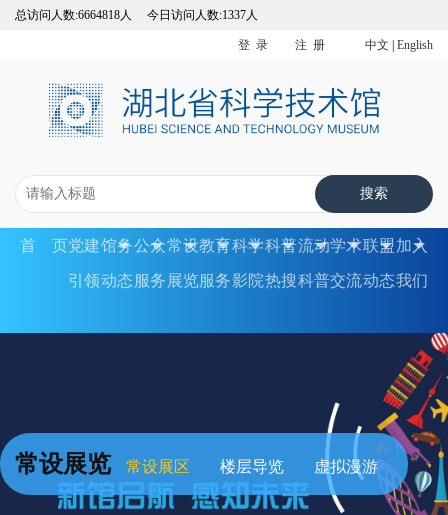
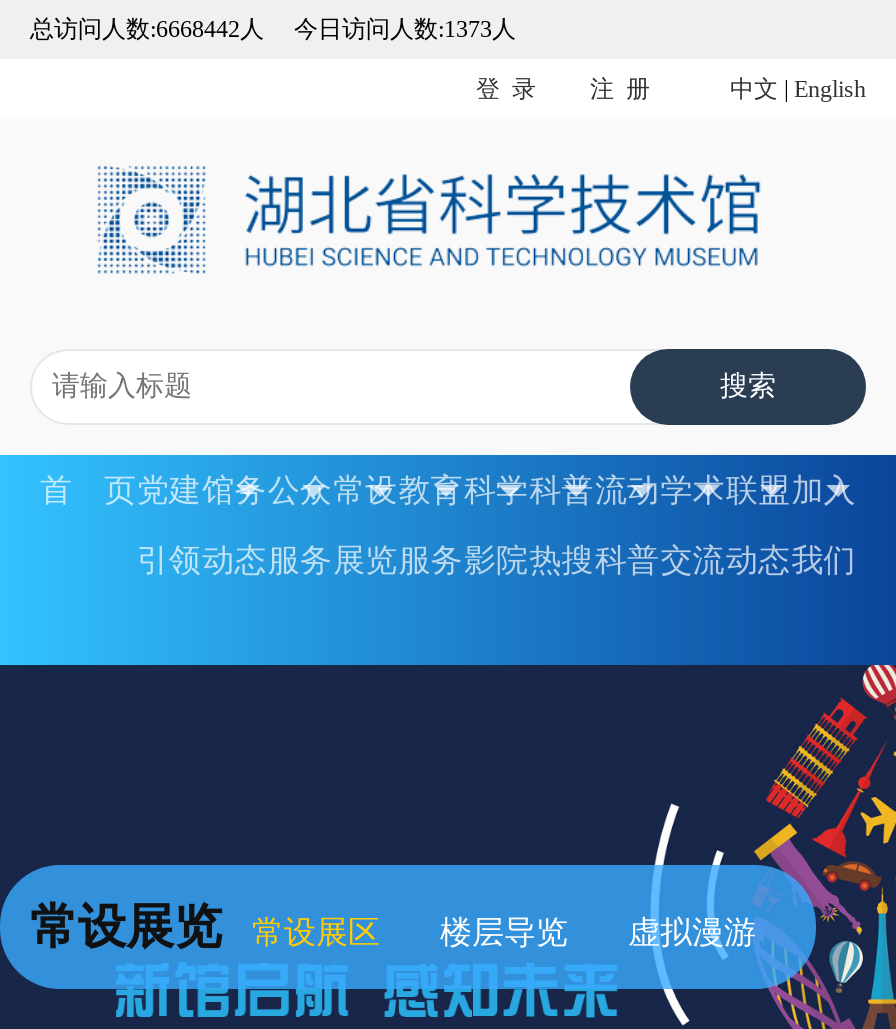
[15,8,258,22] 总访问人数:6664818人 今日访问人数:1337人 -> [30,15,516,43] 总访问人数:6668442人 今日访问人数:1373人

